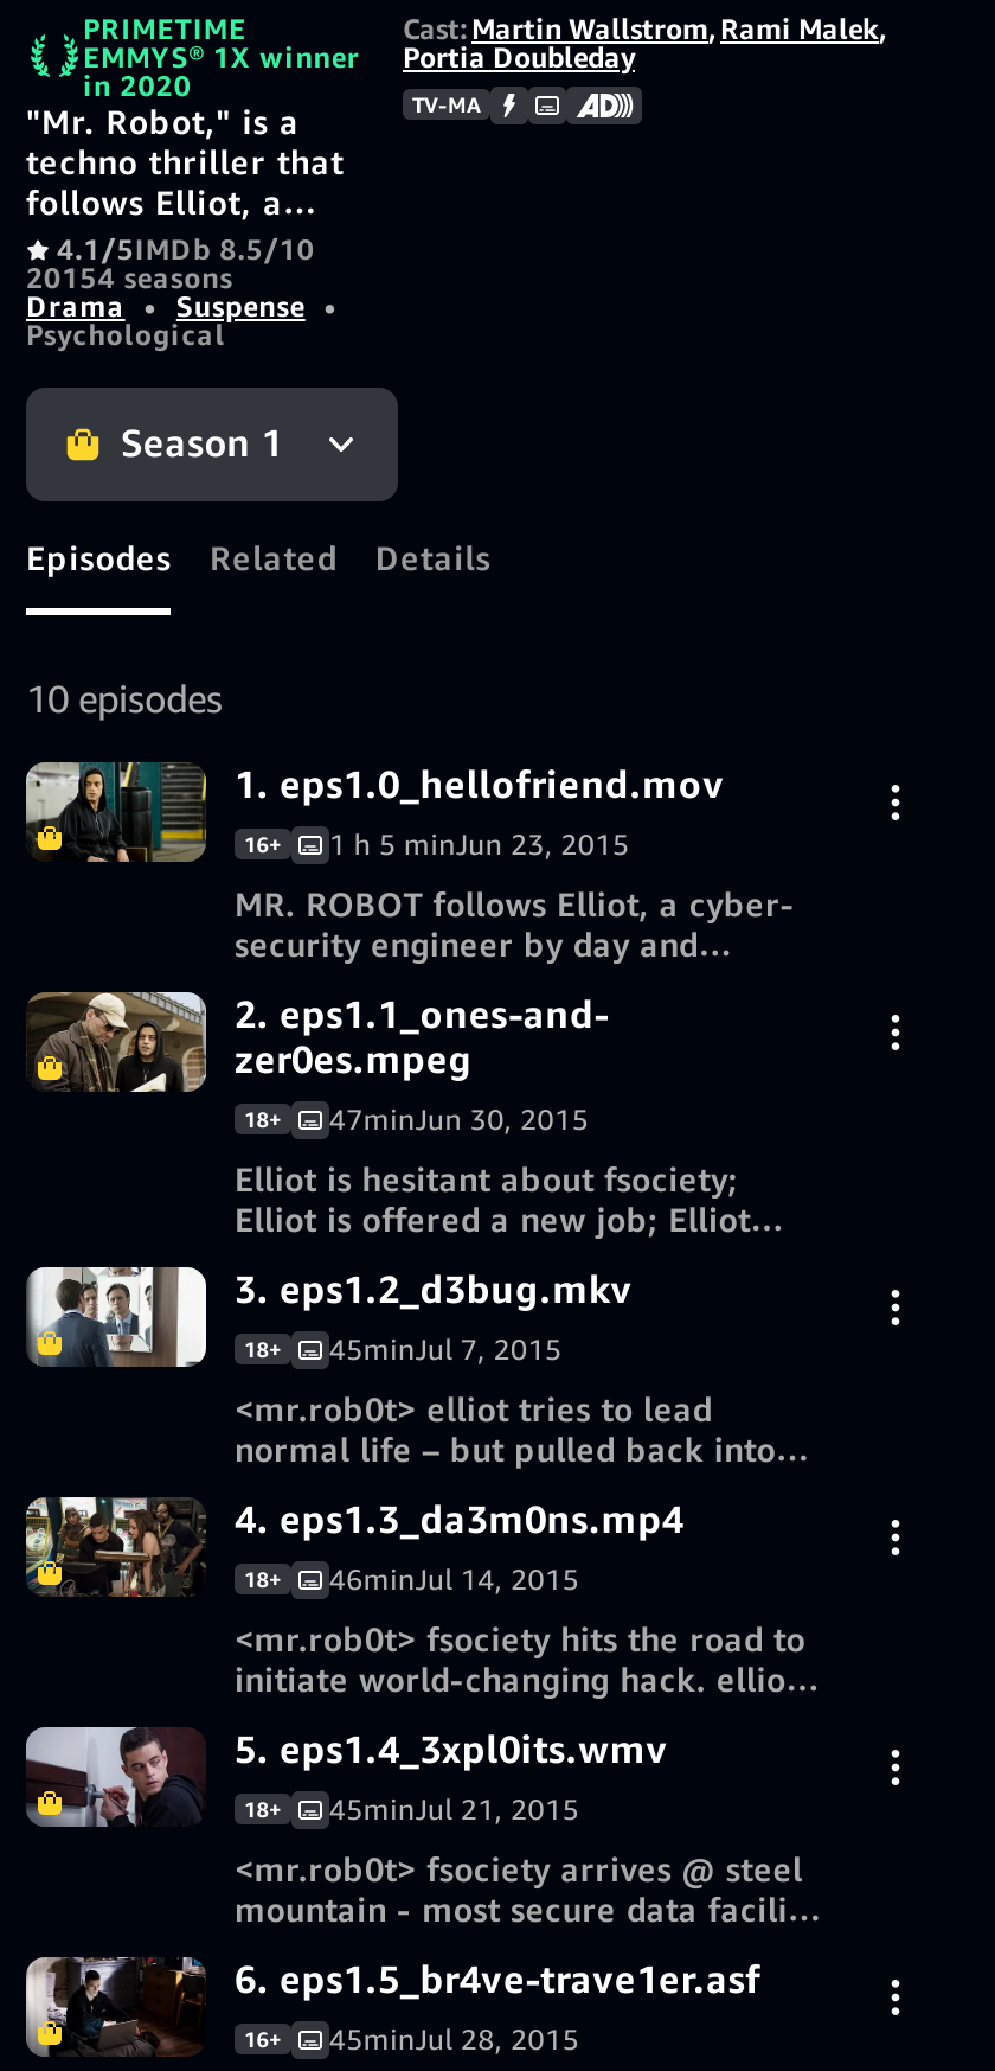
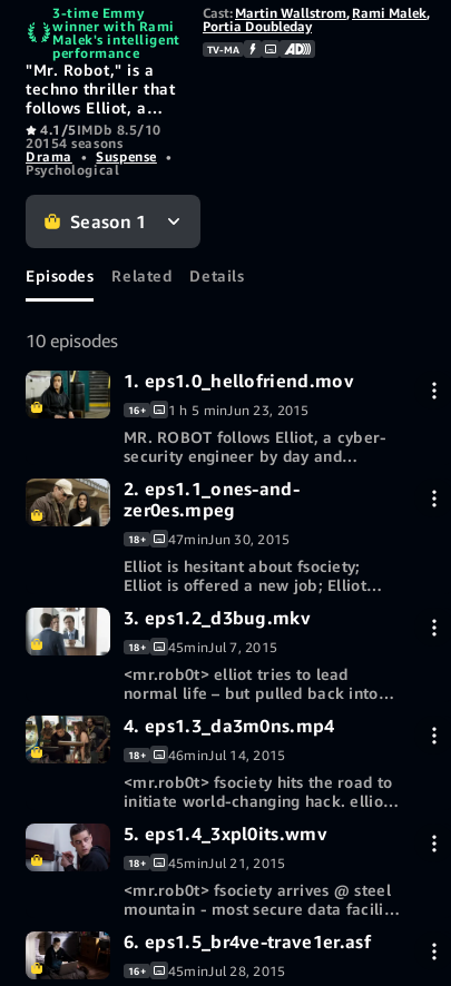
[83,10,360,102] PRIMETIME | EMMYS® 1X winner | in 2020 -> [52,5,180,61] 3-time Emmy | winner with Rami | Malek's intelligent | performance

